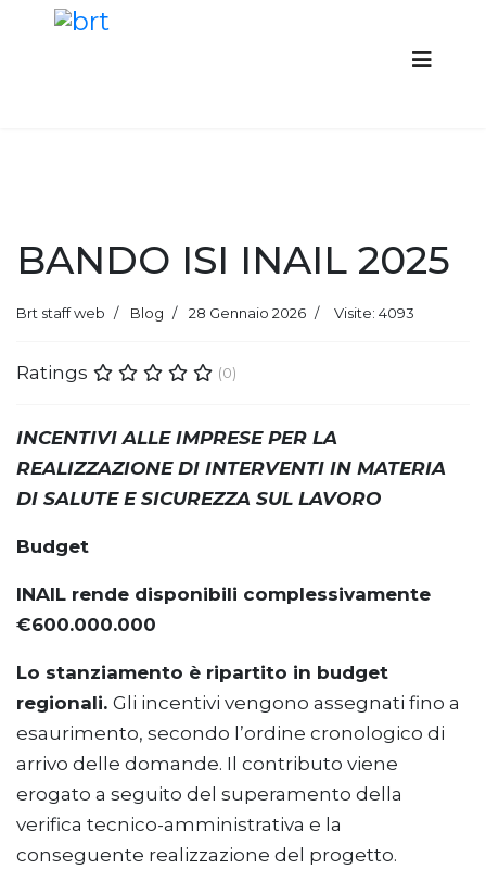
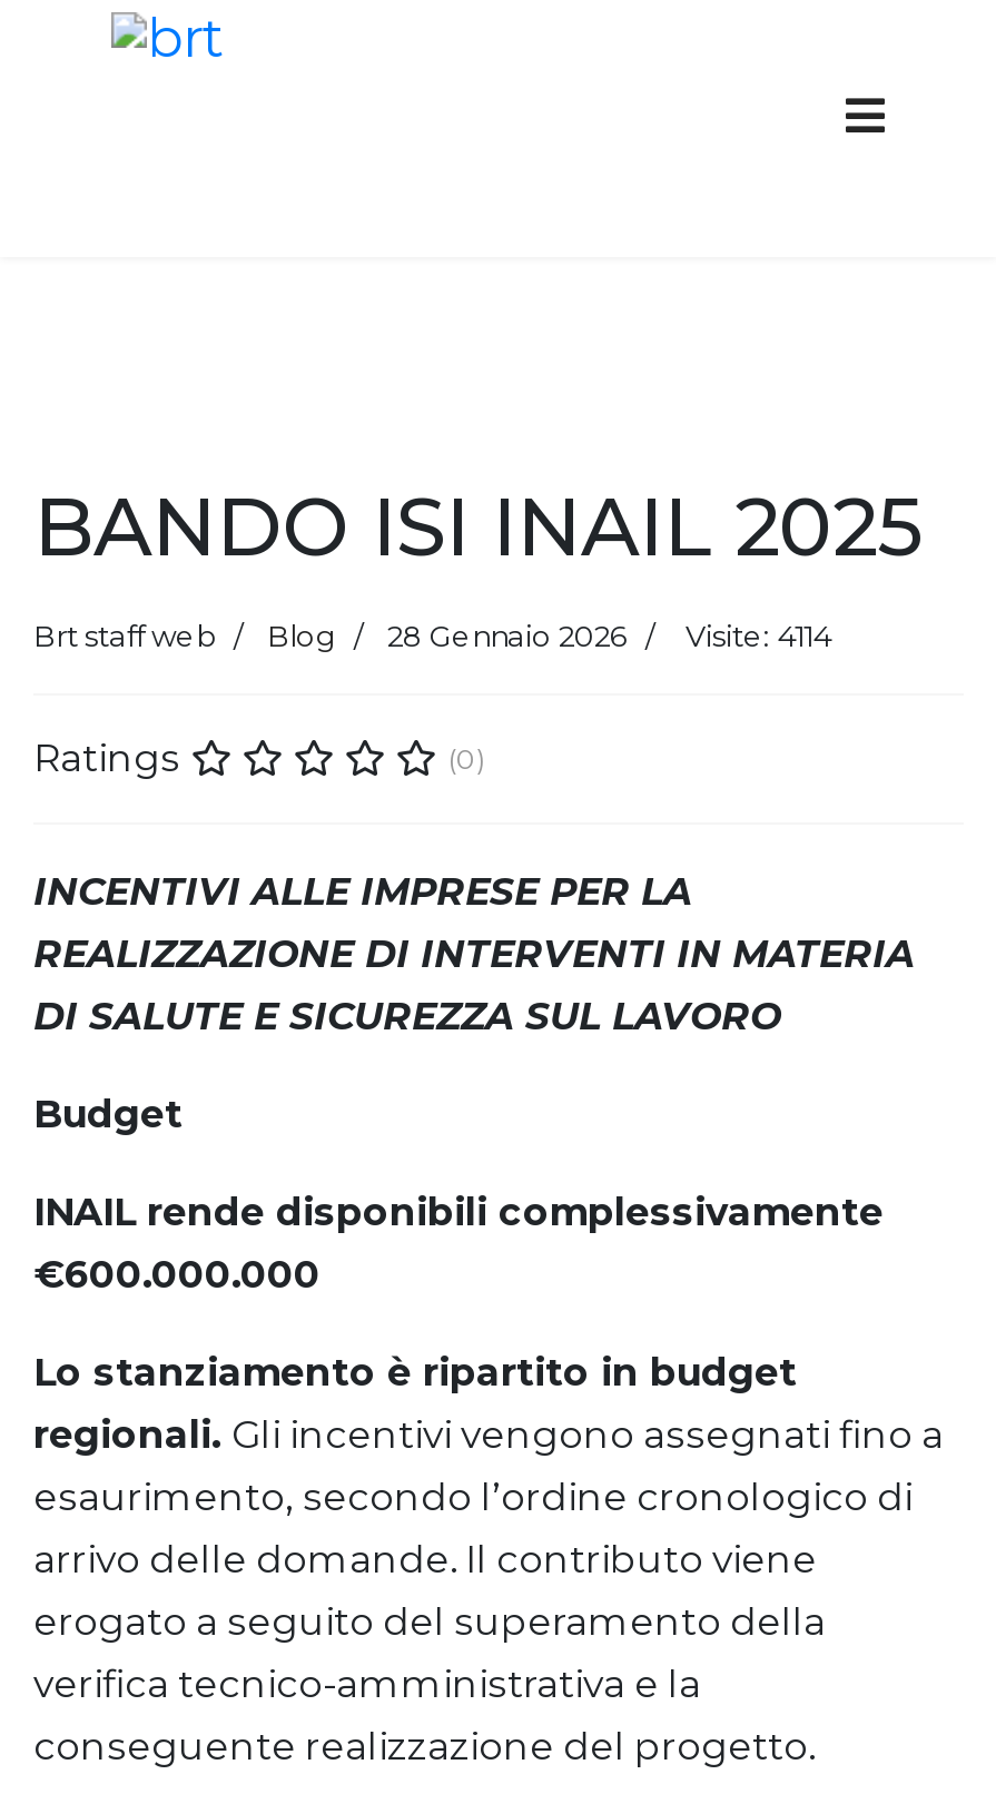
[16,304,414,322] Brt staff web Blog 28 Gennaio 2026 Visite: 4093 -> [33,618,830,653] Brt staff web Blog 28 Gennaio 2026 Visite: 4114

